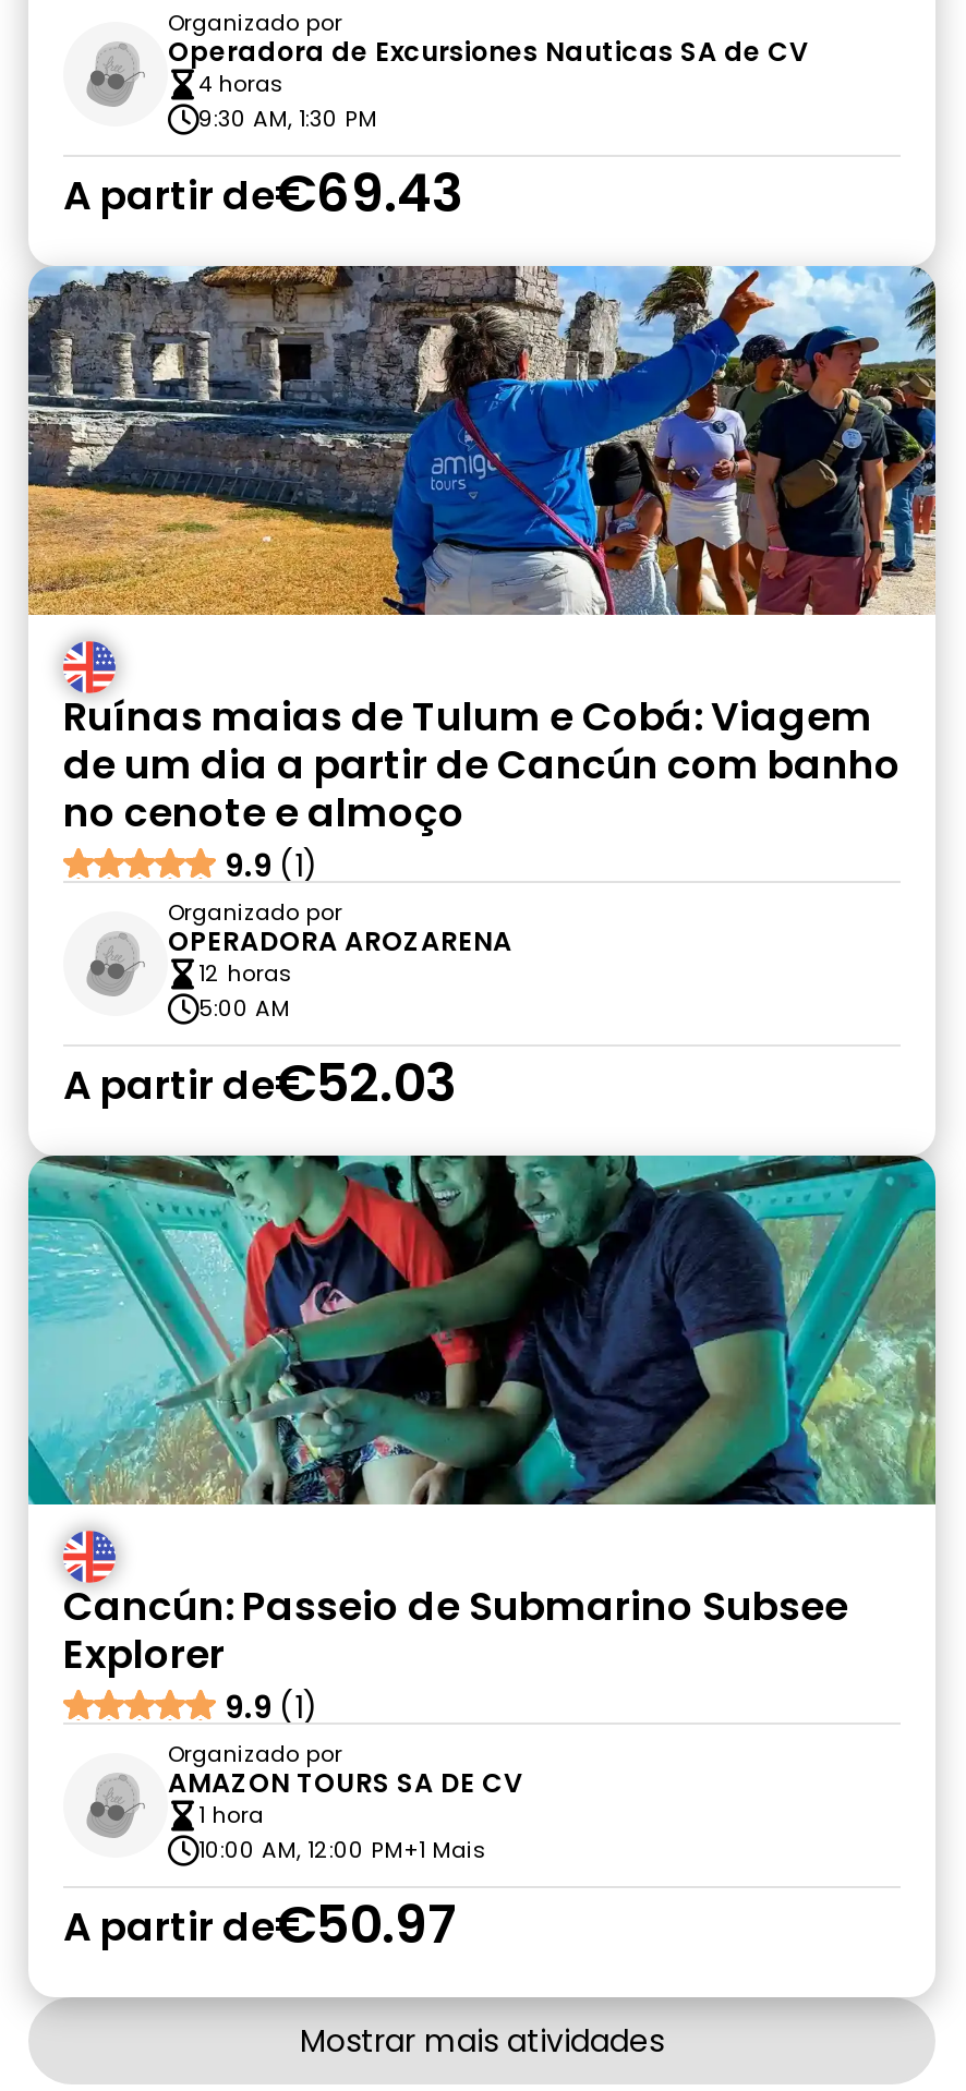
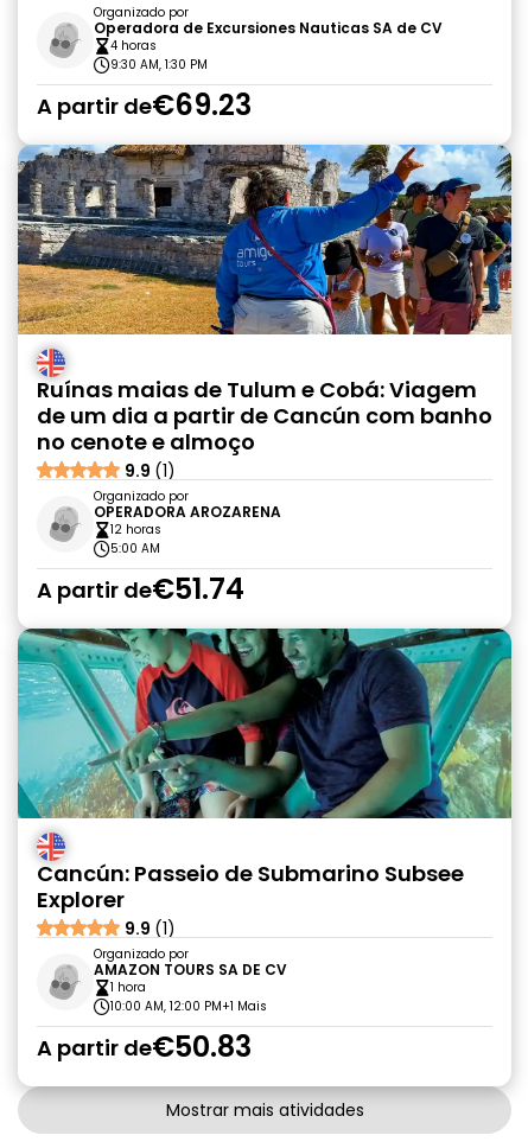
[63,157,462,229] A partir de€69.43 -> [37,85,252,125] A partir de€69.23
[63,1047,456,1119] A partir de€52.03 -> [37,569,244,608] A partir de€51.74
[63,1888,458,1960] A partir de€50.97 -> [37,1027,252,1066] A partir de€50.83

